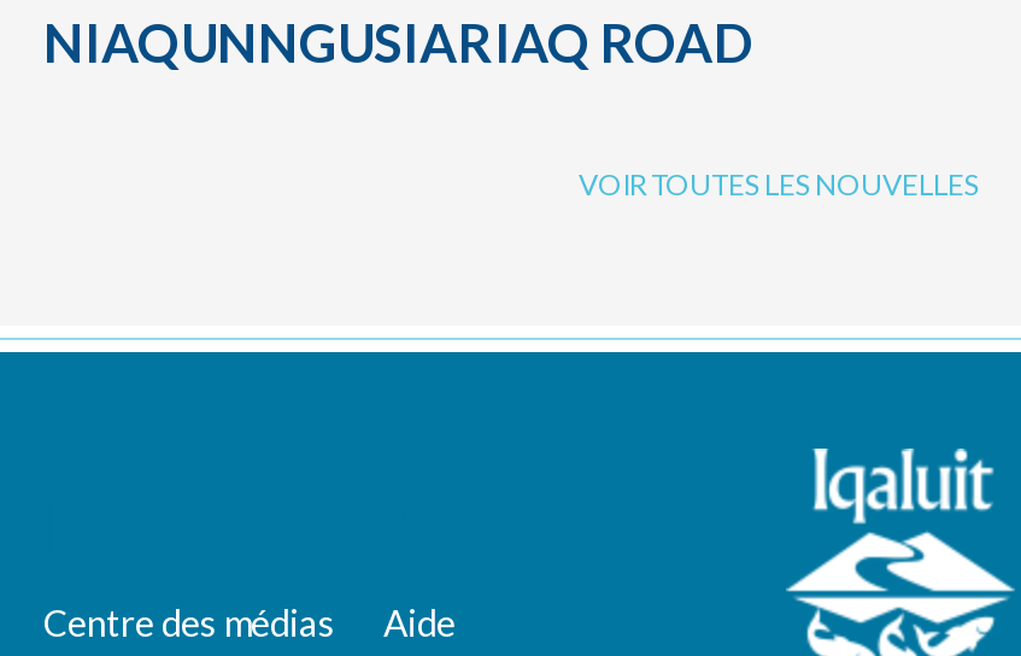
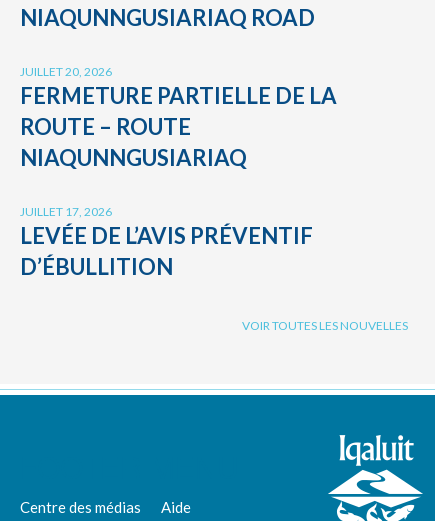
none -> [20,63,337,279] JUILLET 20, 2026 | FERMETURE PARTIELLE DE LA | ROUTE – ROUTE | NIAQUNNGUSIARIAQ | JUILLET 17, 2026 | LEVÉE DE L’AVIS PRÉVENTIF | D’ÉBULLITION

